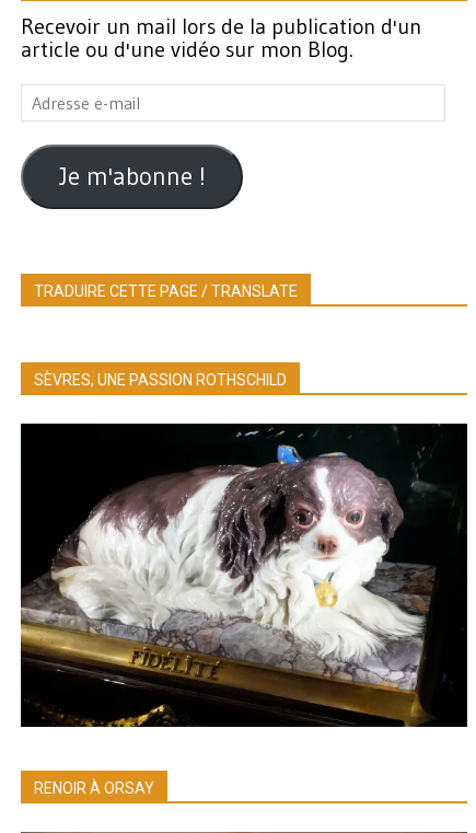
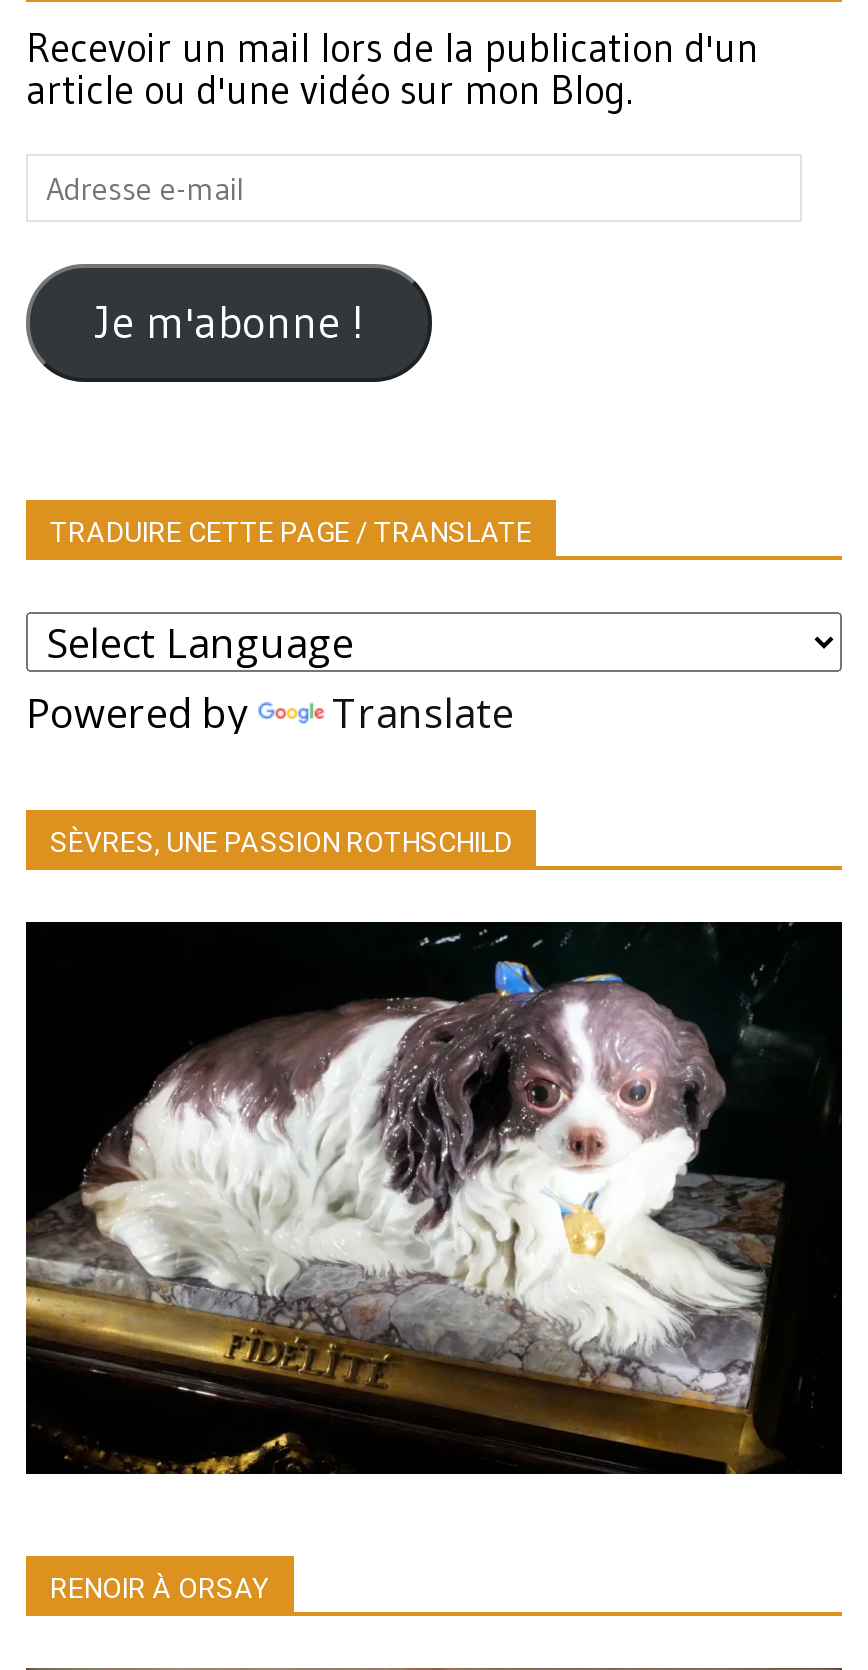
none -> [26,685,514,739] Powered by | Translate

